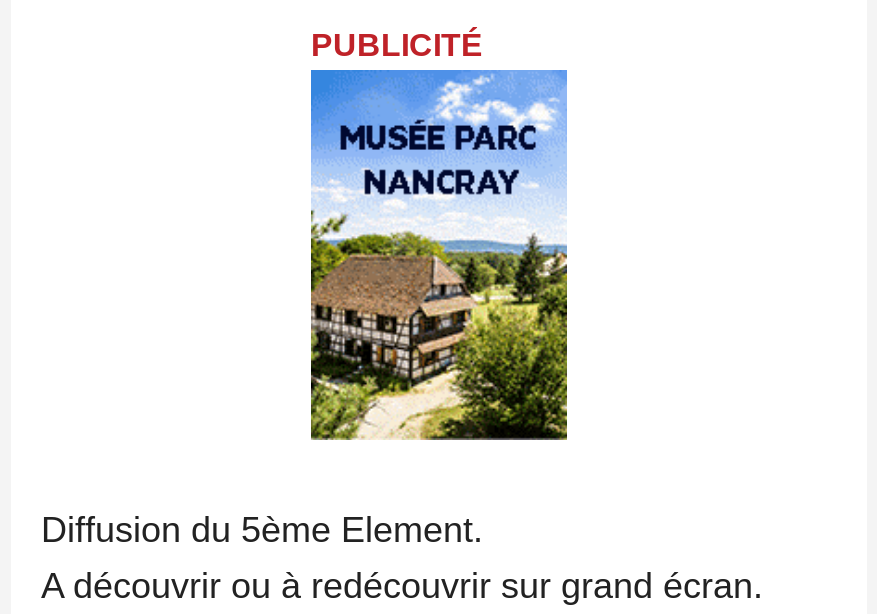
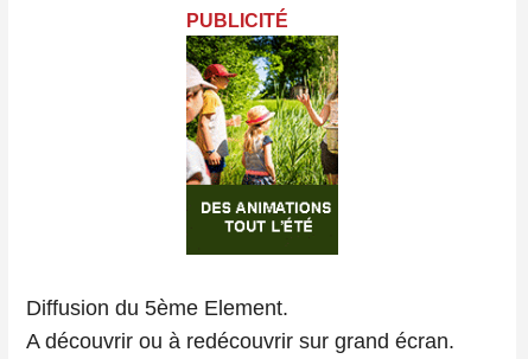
[309,68,569,442] [image] -> [185,34,339,256] [image]

